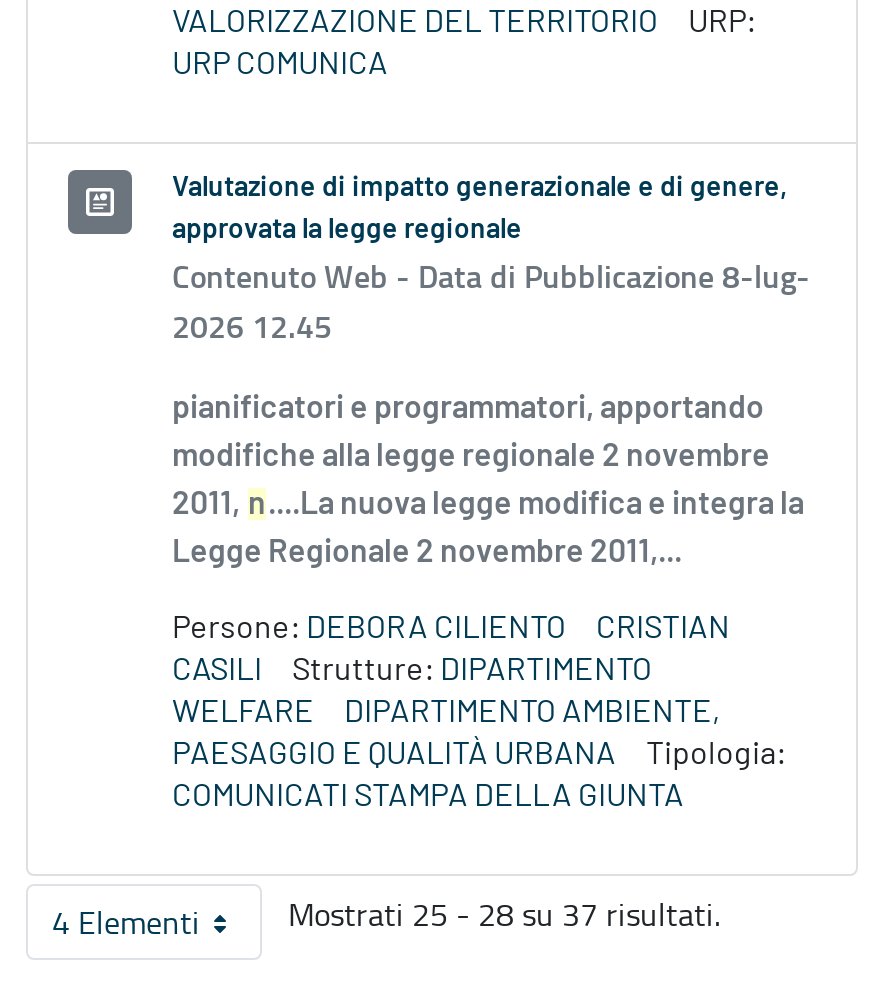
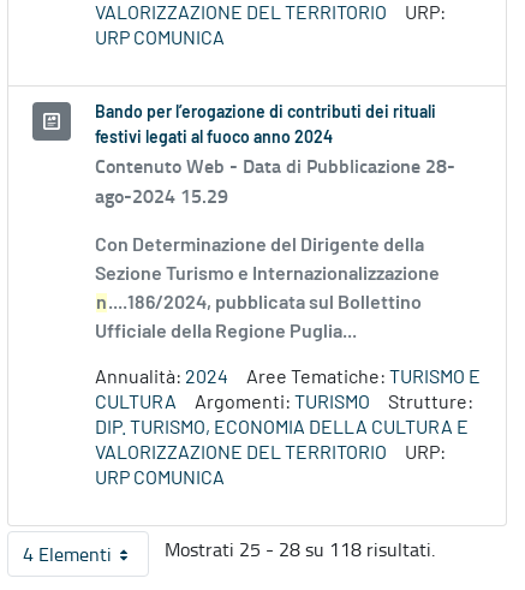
[172,175,788,203] Valutazione di impatto generazionale e di genere, -> [95,105,436,122] Bando per l’erogazione di contributi dei rituali
[172,217,810,349] approvata la legge regionale | Contenuto Web - Data di Pubblicazione 8-lug- | 2026 12.45 -> [95,130,455,209] festivi legati al fuoco anno 2024 | Contenuto Web - Data di Pubblicazione 28- | ago-2024 15.29
[172,393,764,425] pianificatori e programmatori, apportando -> [95,236,424,255] Con Determinazione del Dirigente della
[172,441,770,473] modifiche alla legge regionale 2 novembre -> [95,265,440,284] Sezione Turismo e Internazionalizzazione
[172,489,804,521] 2011, n....La nuova legge modifica e integra la -> [96,294,422,313] n....186/2024, pubblicata sul Bollettino
[172,537,682,569] Legge Regionale 2 novembre 2011,... -> [95,322,357,342] Ufficiale della Regione Puglia...
[172,613,786,813] Persone: DEBORA CILIENTO | CRISTIAN | CASILI | Strutture: DIPARTIMENTO | WELFARE | DIPARTIMENTO AMBIENTE, | PAESAGGIO E QUALITÀ URBANA | Tipologia: | COMUNICATI STAMPA DELLA GIUNTA -> [95,368,481,488] Annualità: 2024 | Aree Tematiche: TURISMO E | CULTURA | Argomenti: TURISMO | Strutture: | DIP. TURISMO, ECONOMIA DELLA CULTURA E | VALORIZZAZIONE DEL TERRITORIO | URP: | URP COMUNICA
[288,893,720,937] Mostrati 25 - 28 su 37 risultati. -> [165,536,435,563] Mostrati 25 - 28 su 118 risultati.

